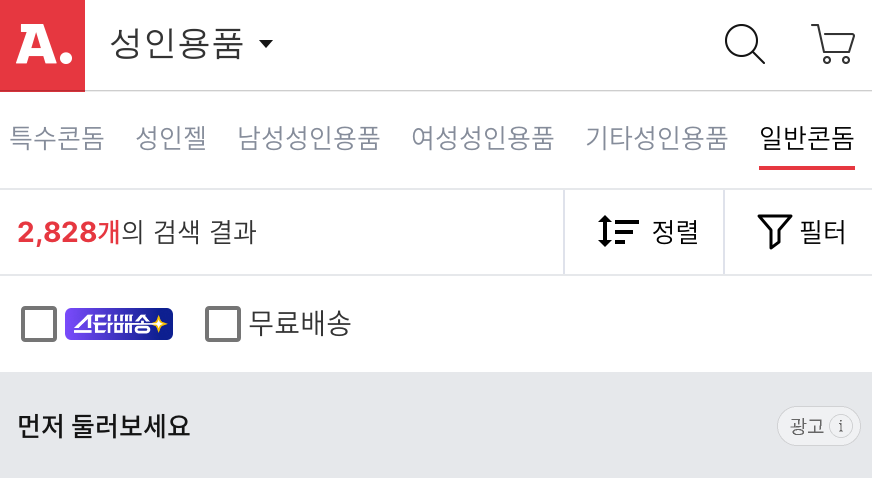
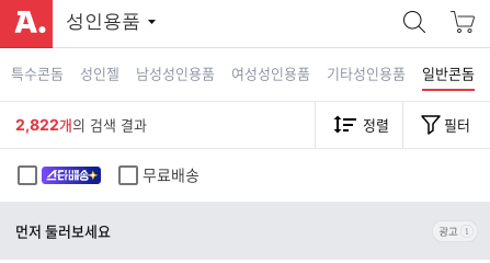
[17,214,257,248] 2,828개의 검색 결과 -> [15,115,147,134] 2,822개의 검색 결과

